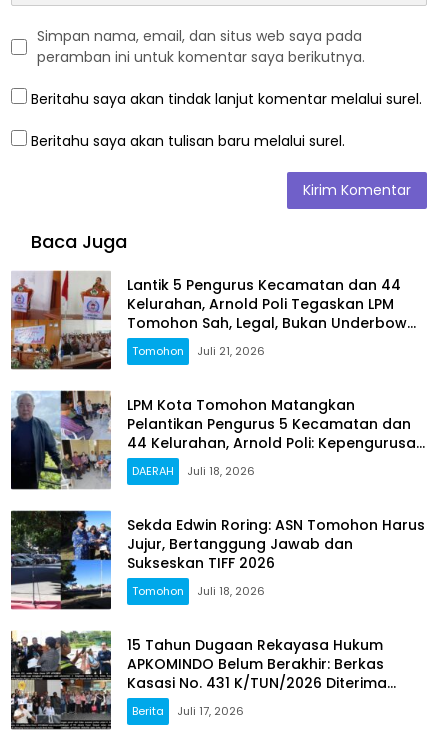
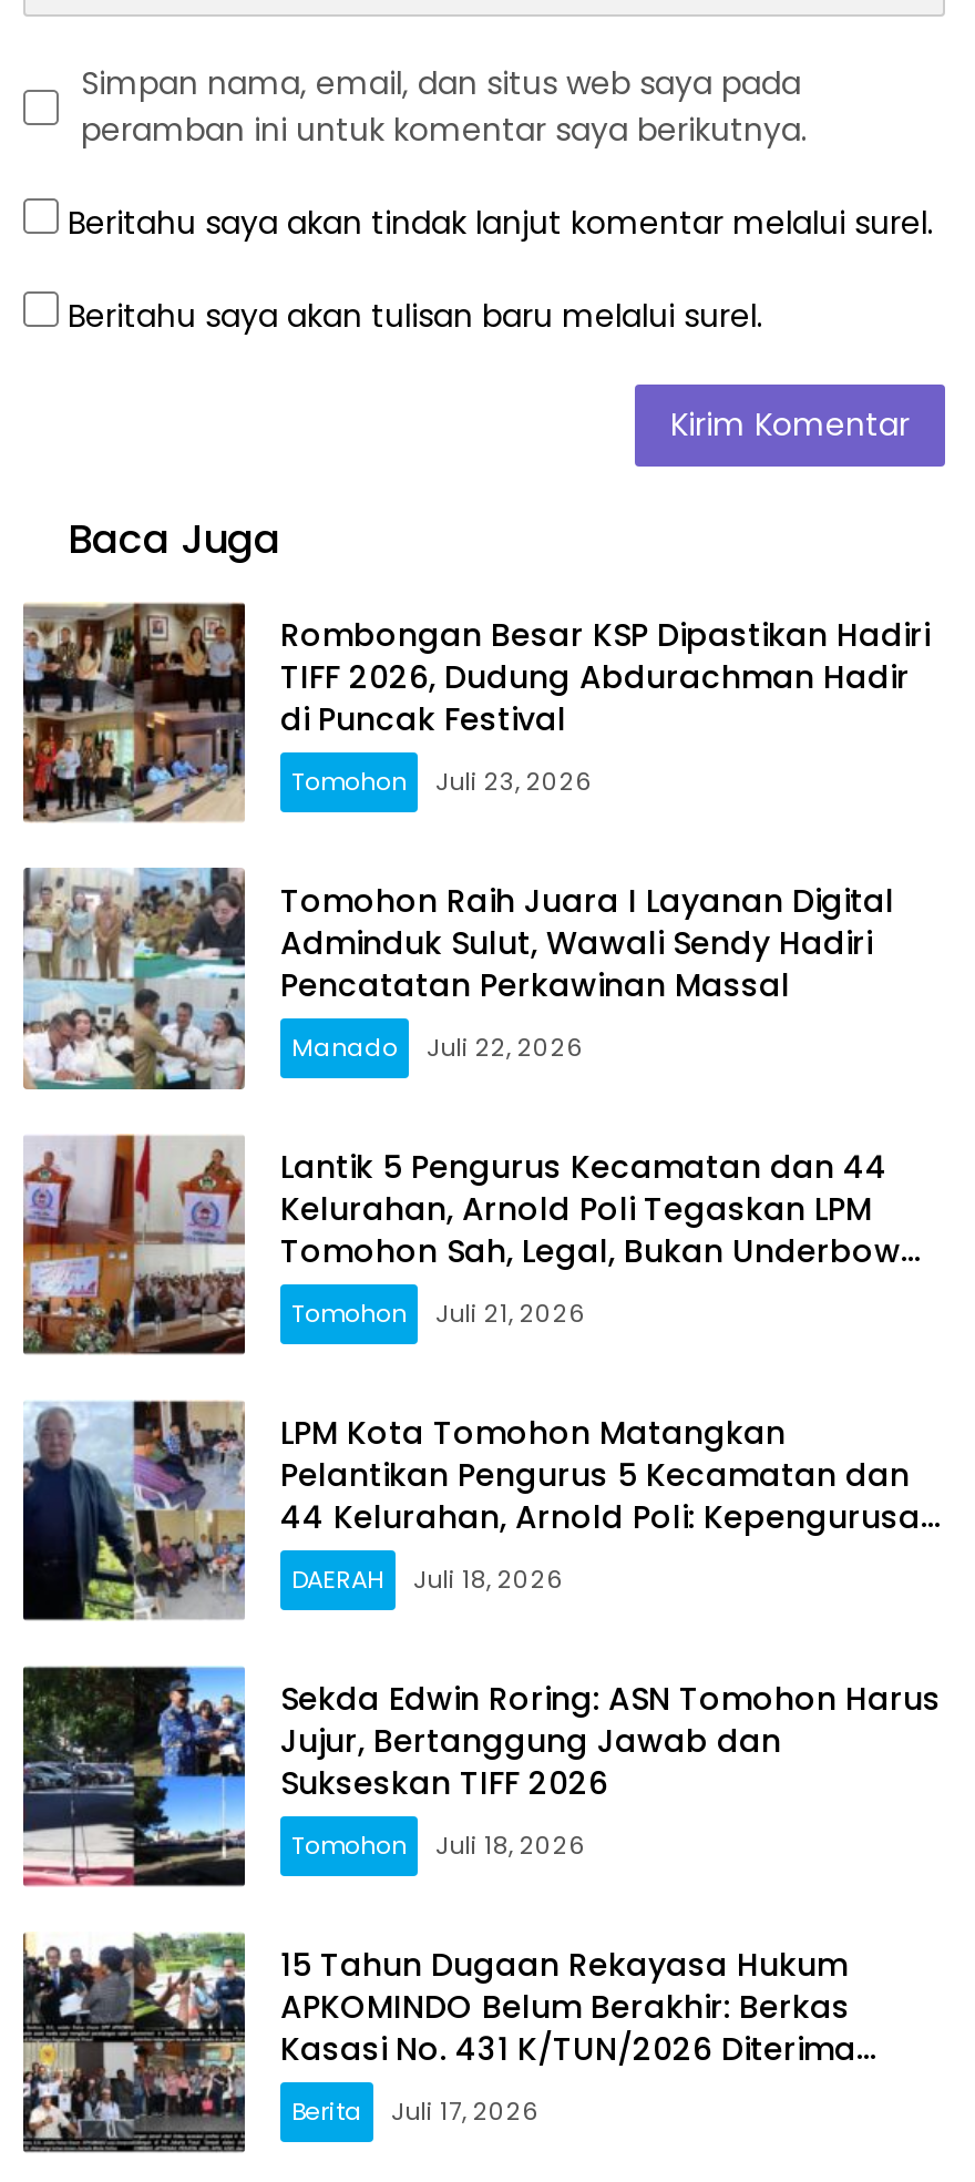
none -> [21,602,930,1064] [image] | Rombongan Besar KSP Dipastikan Hadiri | TIFF 2026, Dudung Abdurachman Hadir | di Puncak Festival | Tomohon | Juli 23, 2026 | Tomohon Raih Juara I Layanan Digital | Adminduk Sulut, Wawali Sendy Hadiri | Pencatatan Perkawinan Massal | Manado | Juli 22, 2026
none -> [21,865,245,1092] [image]

